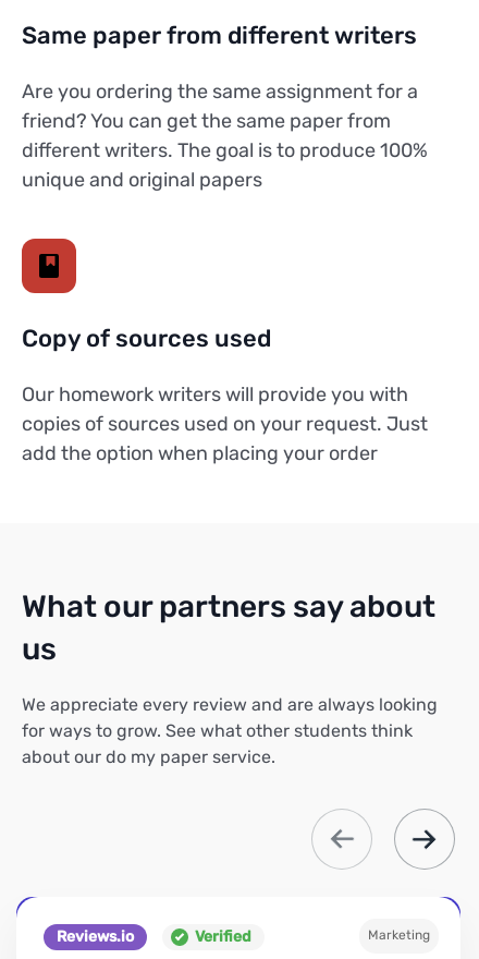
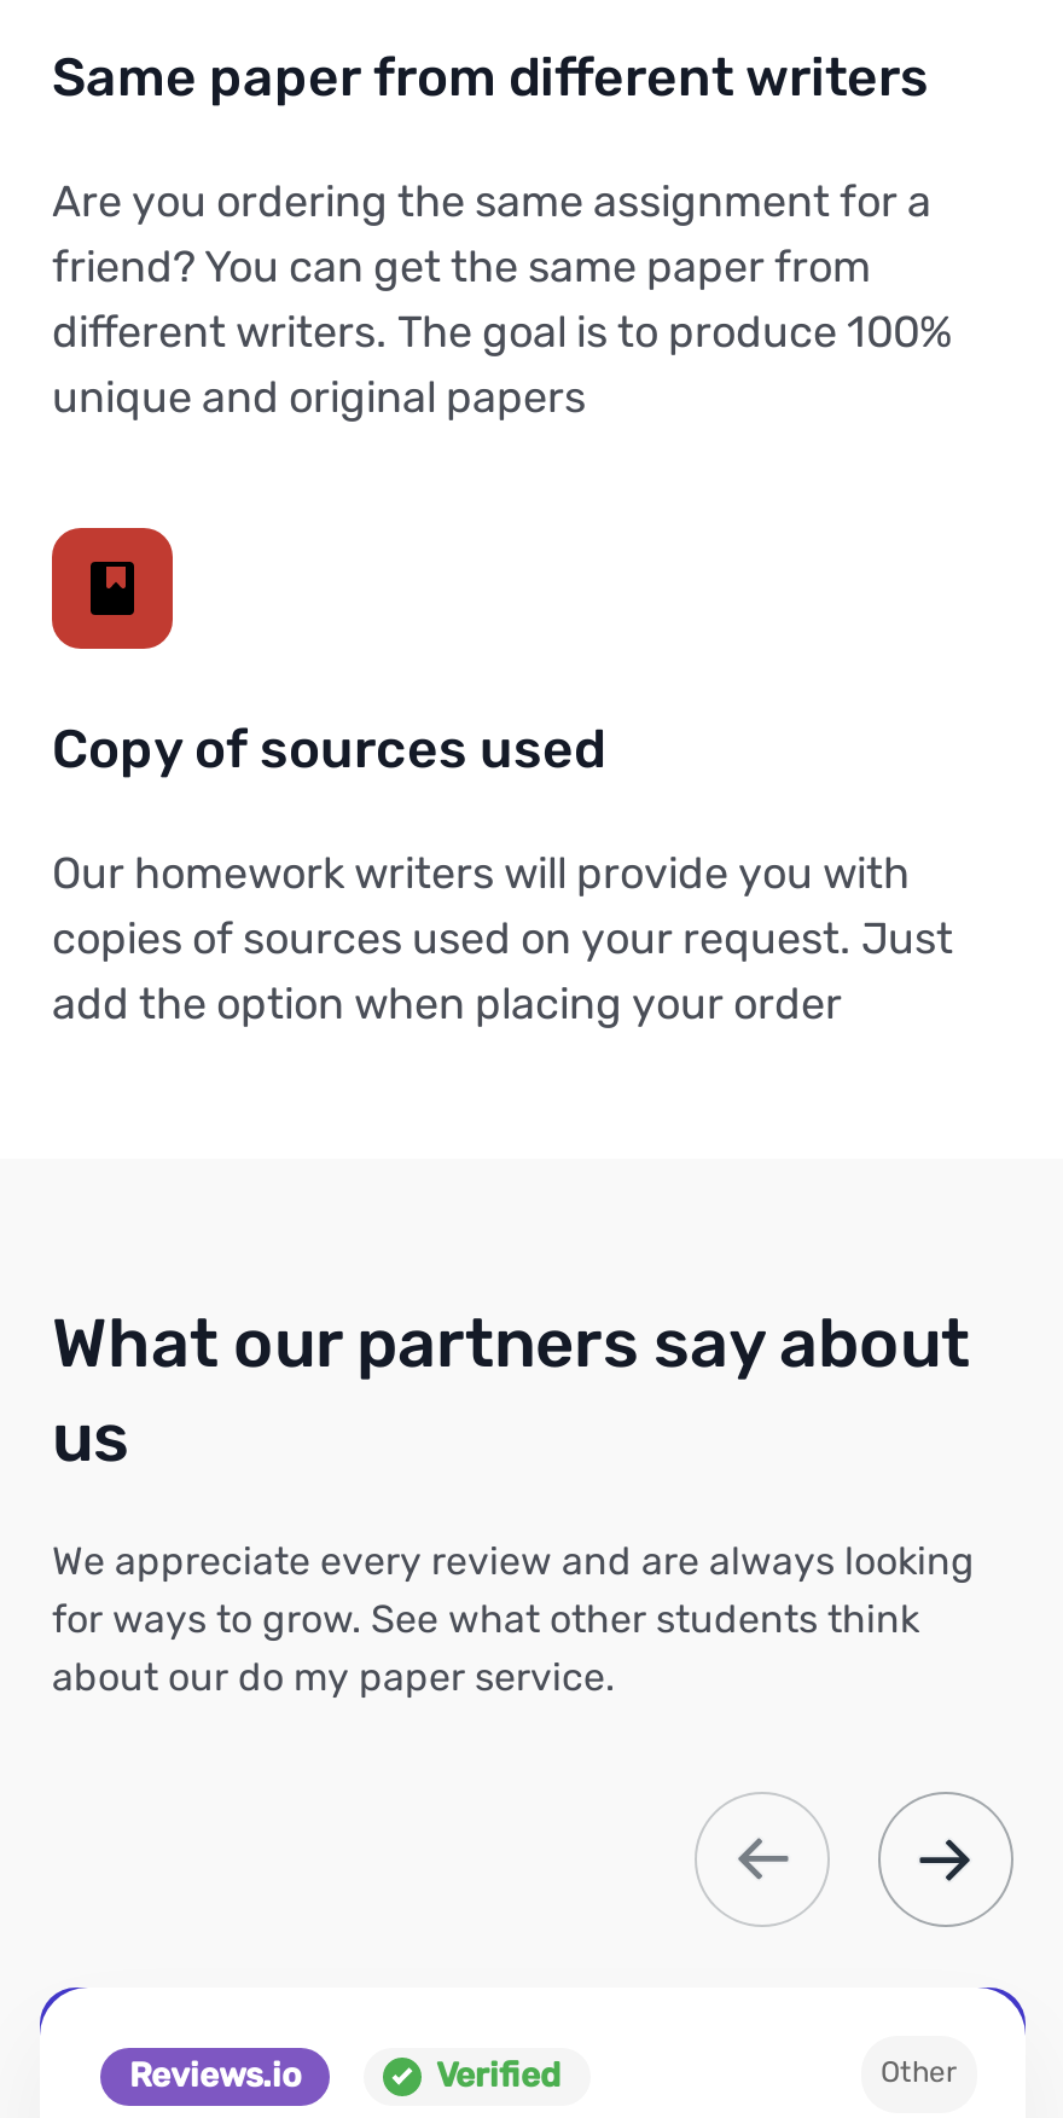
[368,927,430,943] Marketing -> [881,2055,958,2089] Other

